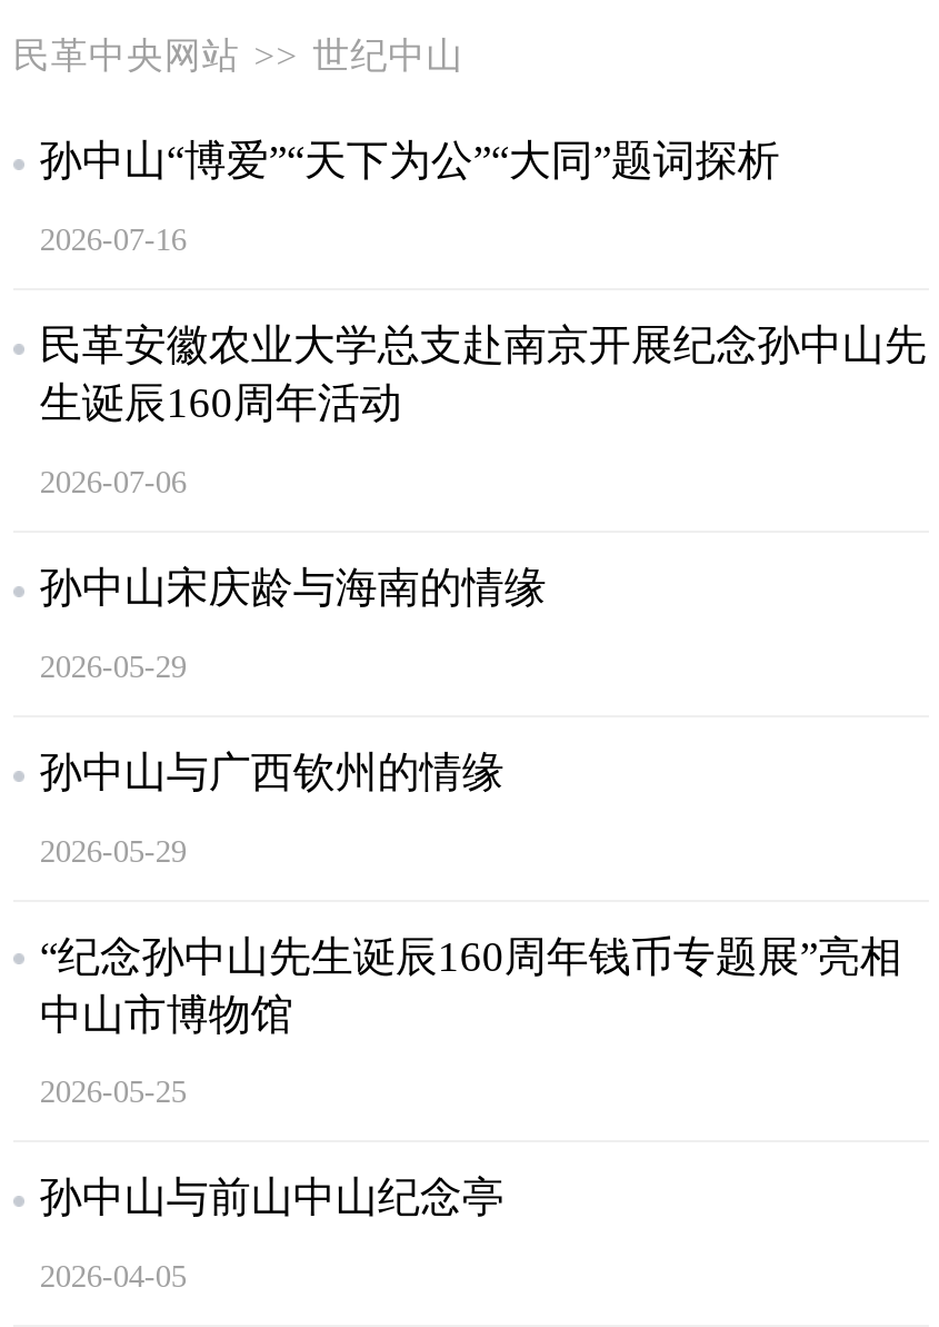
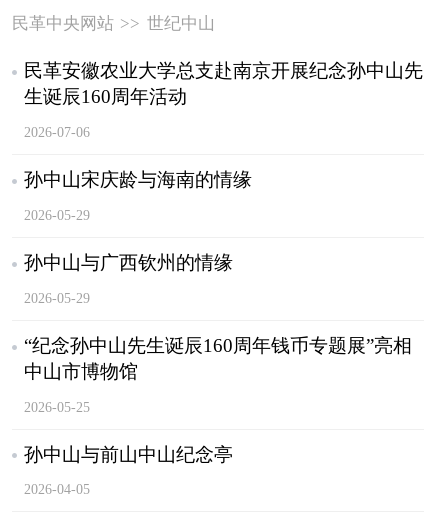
[40,137,780,257] 孙中山“博爱”“天下为公”“大同”题词探析 | 2026-07-16 -> none

